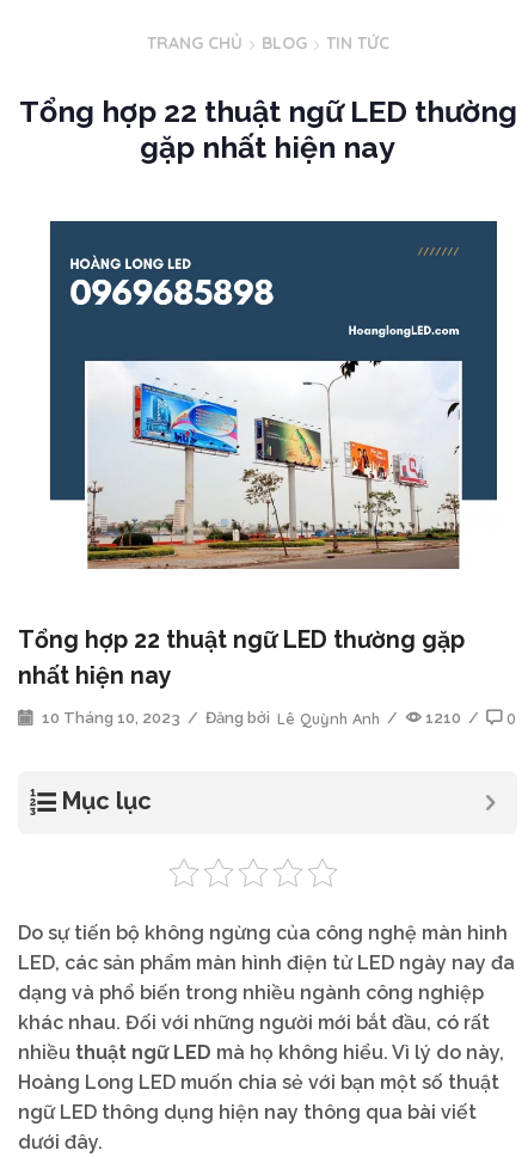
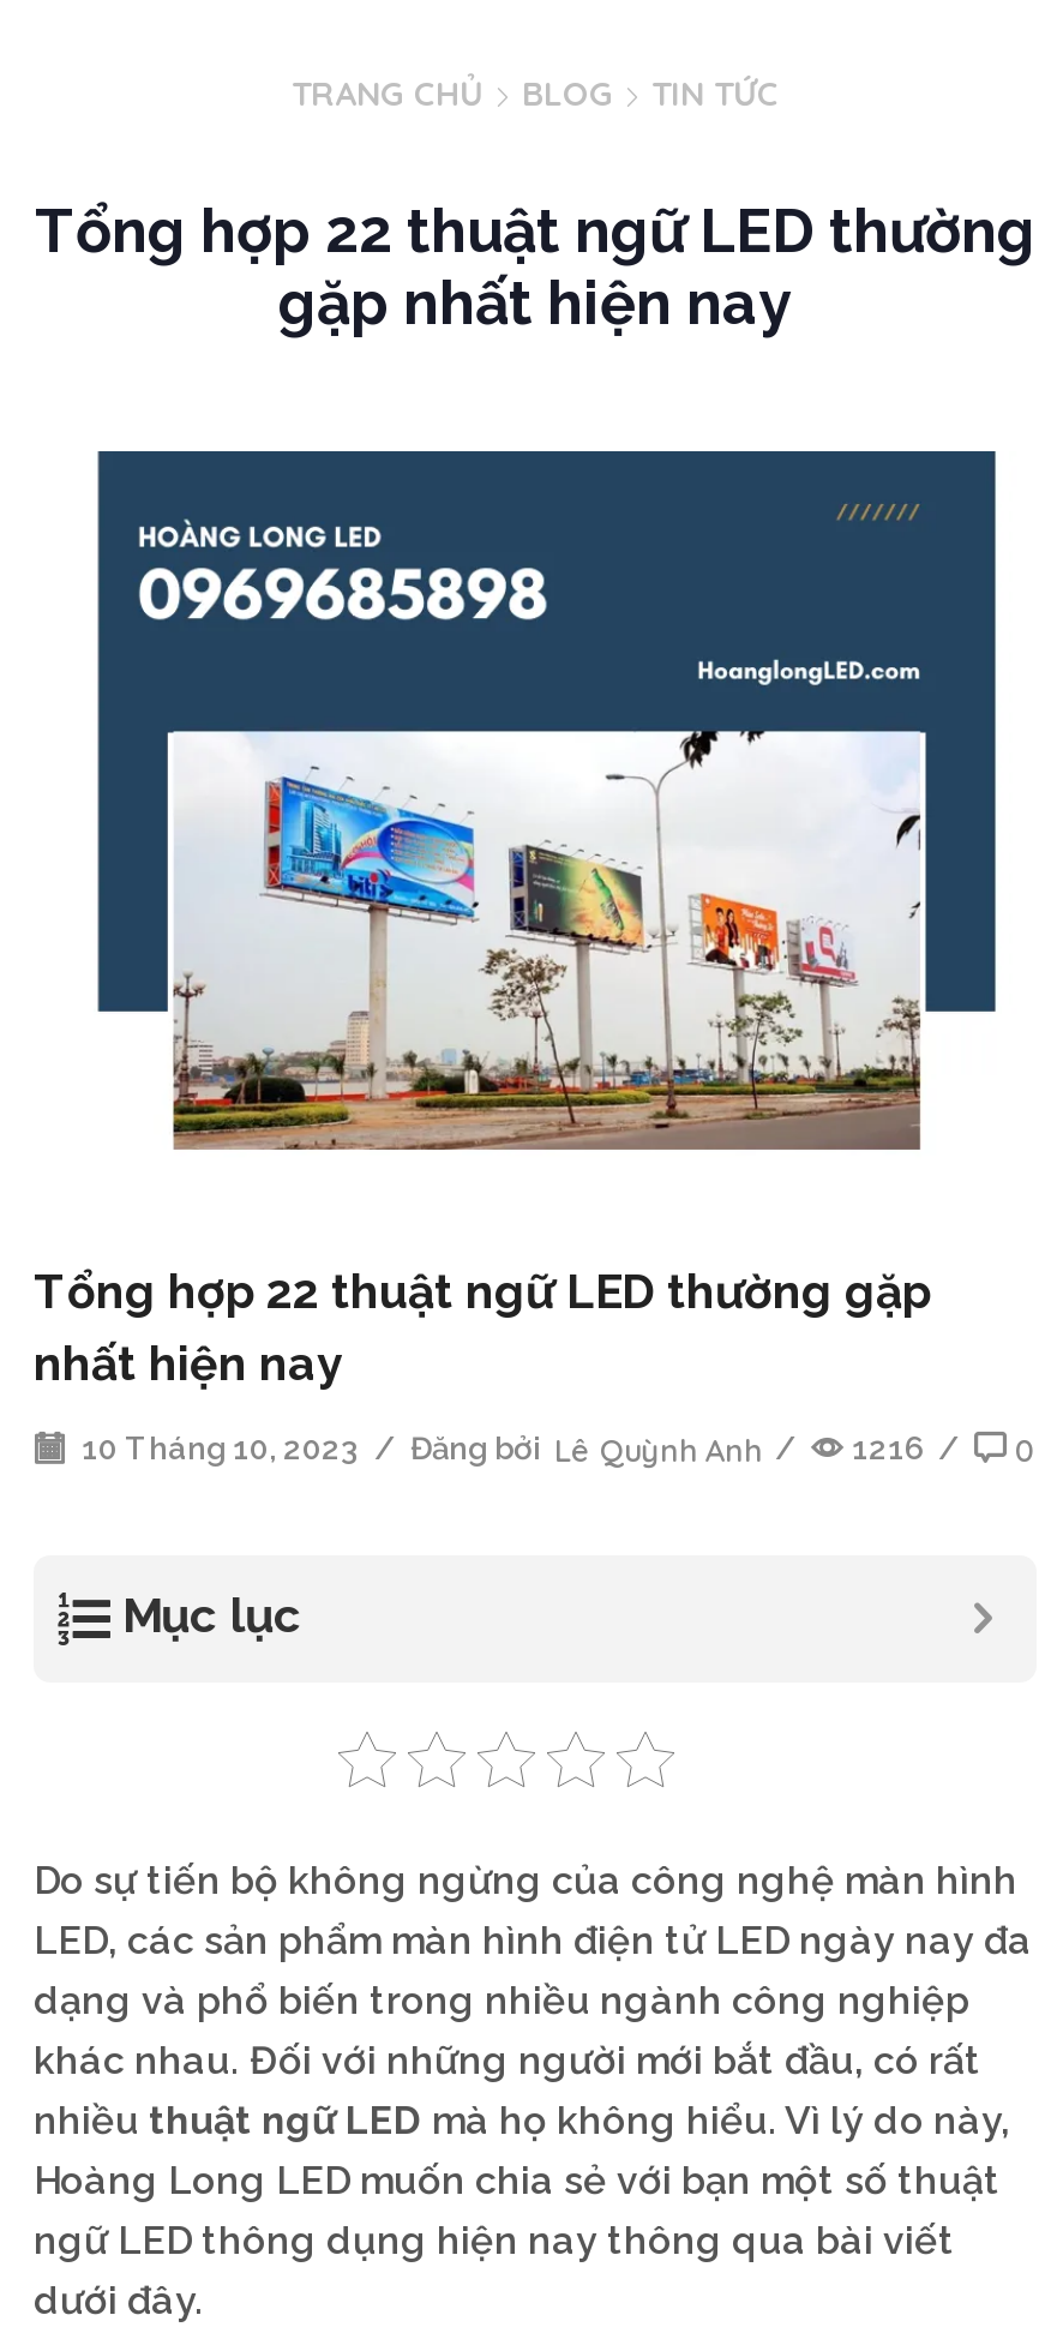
[38,708,516,727] 10 Tháng 10, 2023 / Đăng bởi Lê Quỳnh Anh / 1210 / 0 -> [74,1429,1034,1468] 10 Tháng 10, 2023 / Đăng bởi Lê Quỳnh Anh / 1216 / 0

